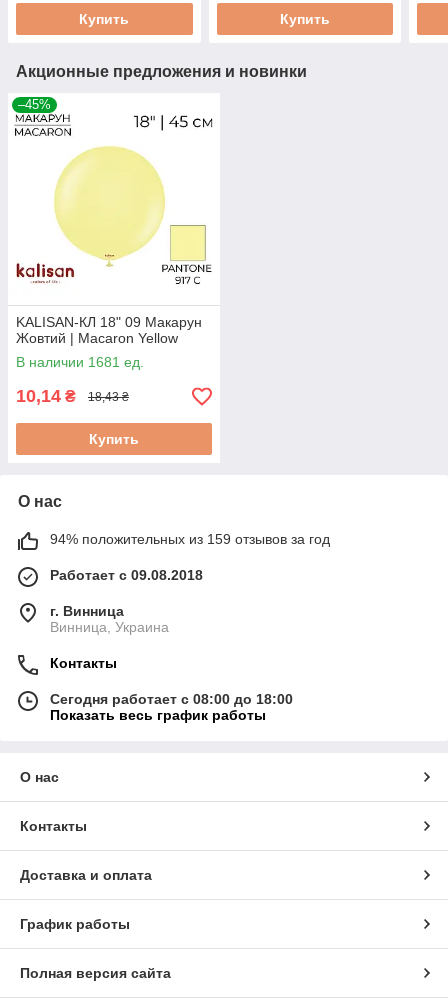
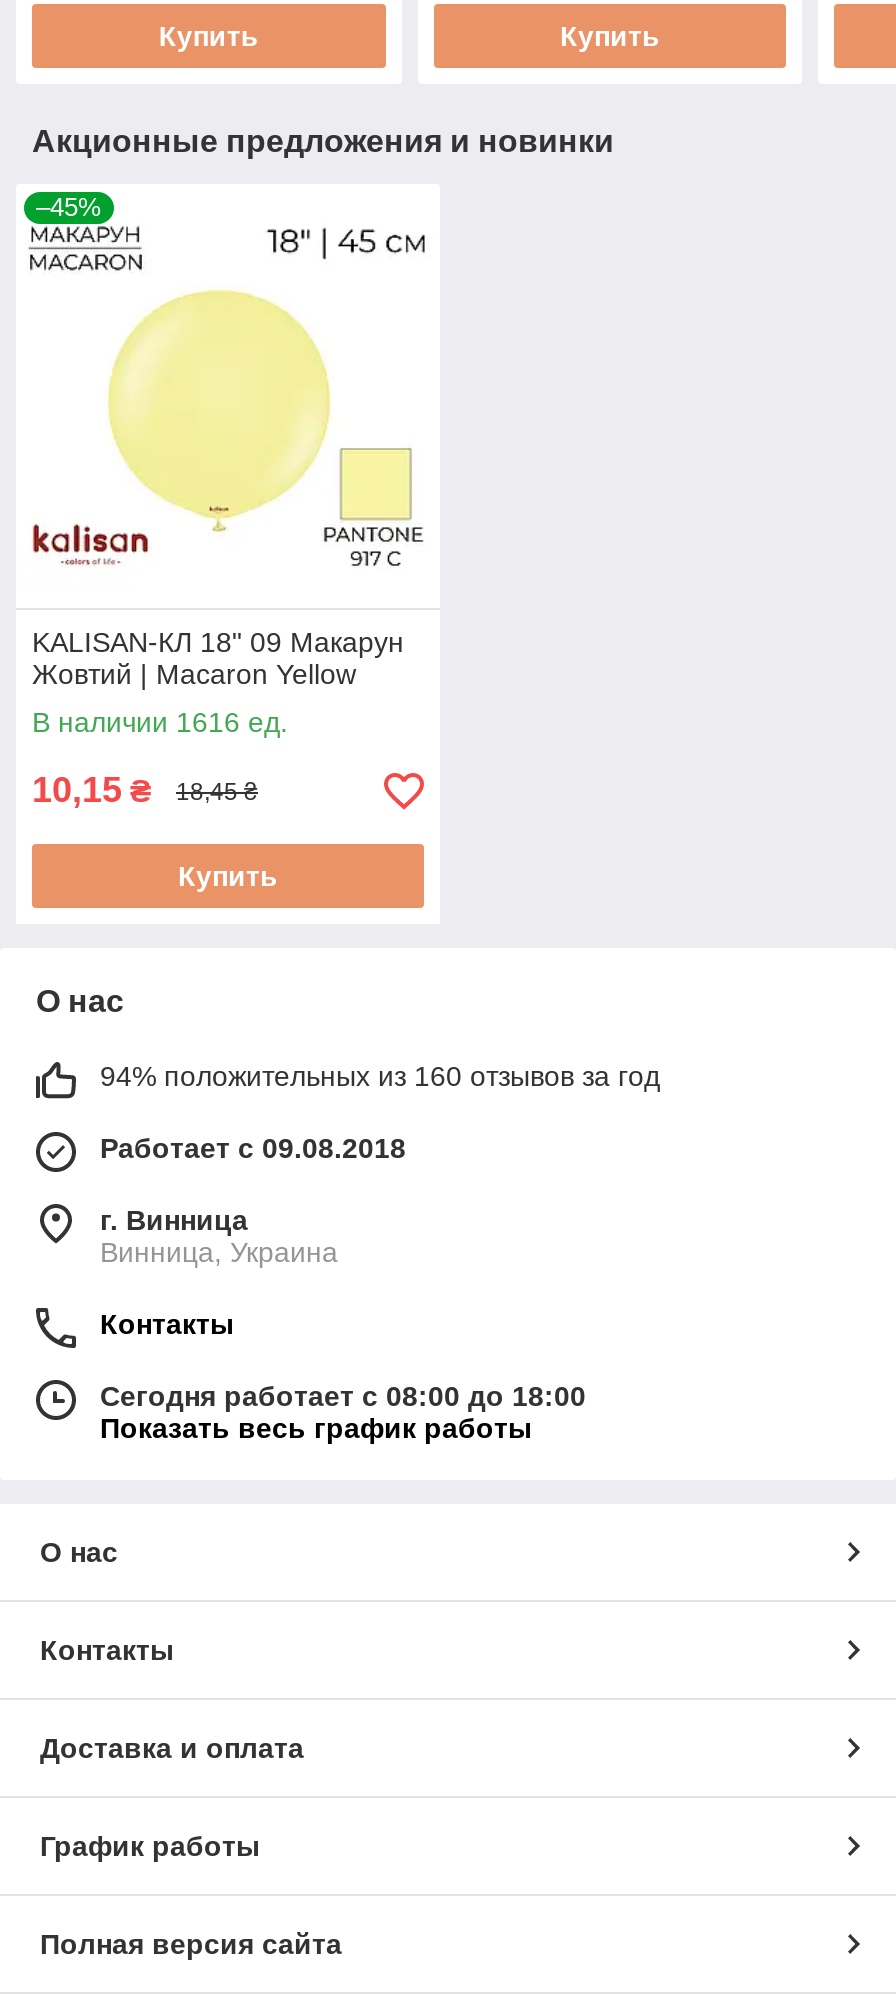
[16,354,144,370] В наличии 1681 ед. -> [32,706,288,738] В наличии 1616 ед.
[16,386,76,406] 10,14 ₴ -> [32,770,152,810] 10,15 ₴
[88,389,129,403] 18,43 ₴ -> [176,777,258,805] 18,45 ₴
[50,531,330,547] 94% положительных из 159 отзывов за год -> [100,1060,660,1092] 94% положительных из 160 отзывов за год

